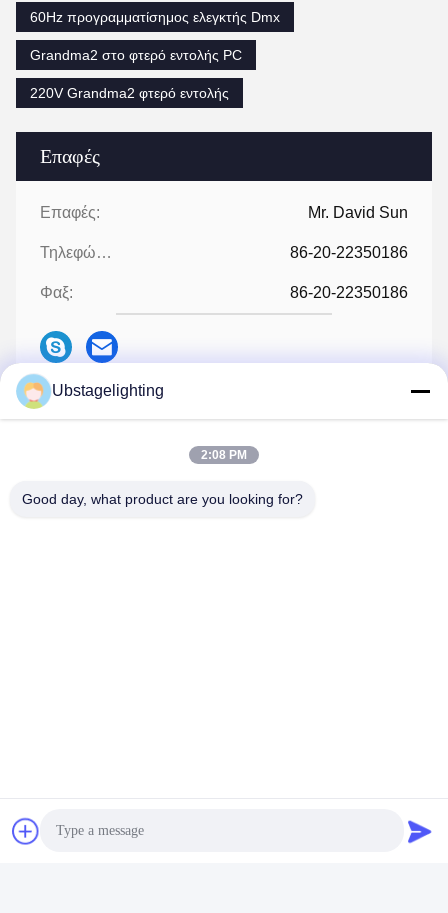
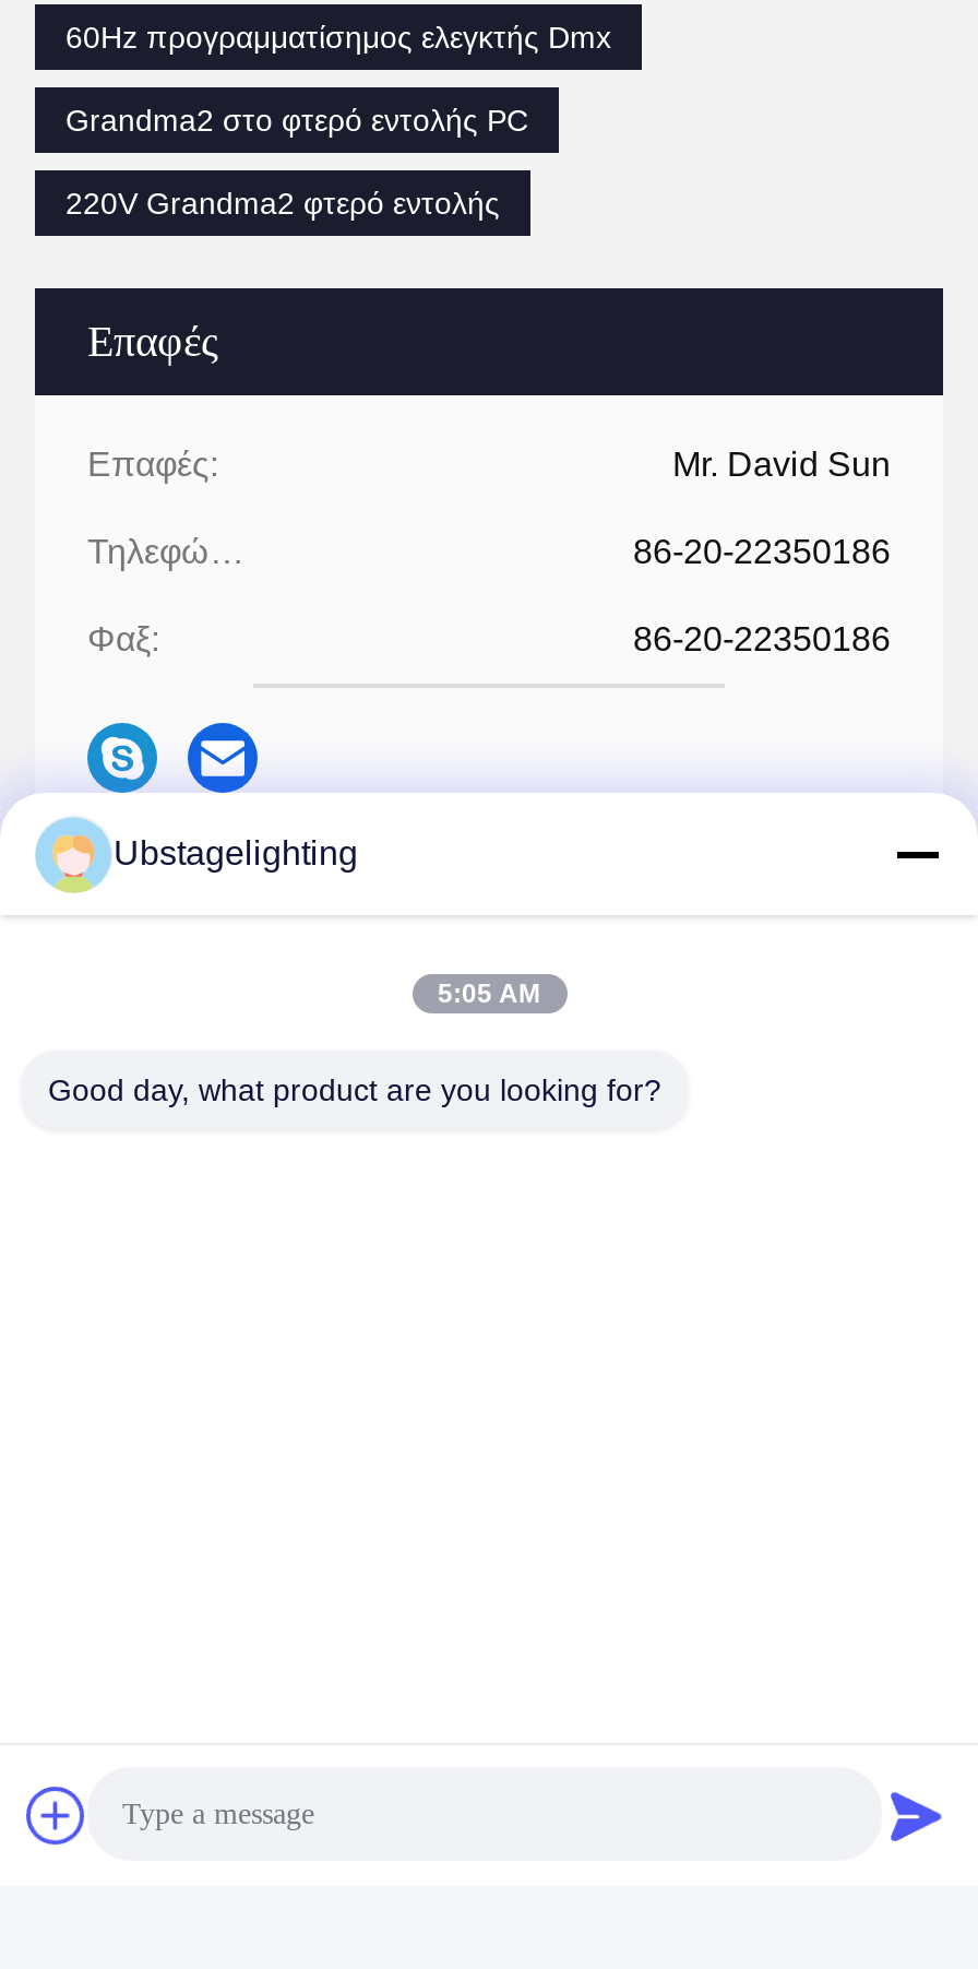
[201,448,247,462] 2:08 PM -> [438,978,540,1009] 5:05 AM

